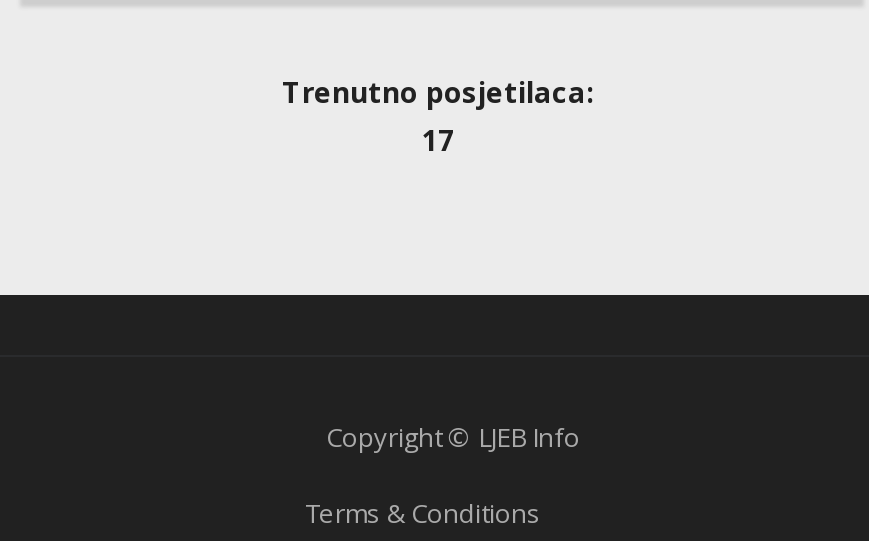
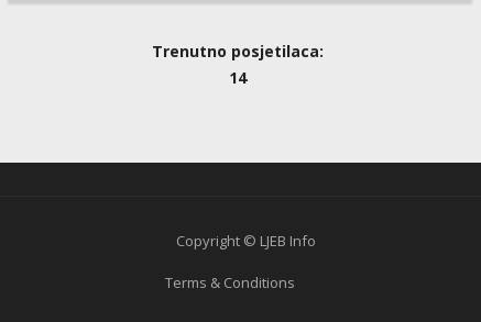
[422,121,454,159] 17 -> [229,67,247,88] 14

